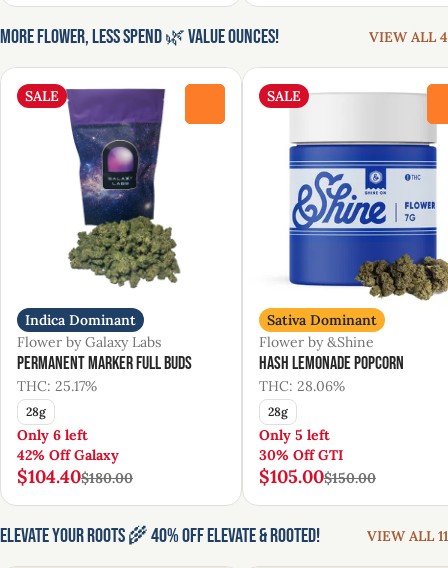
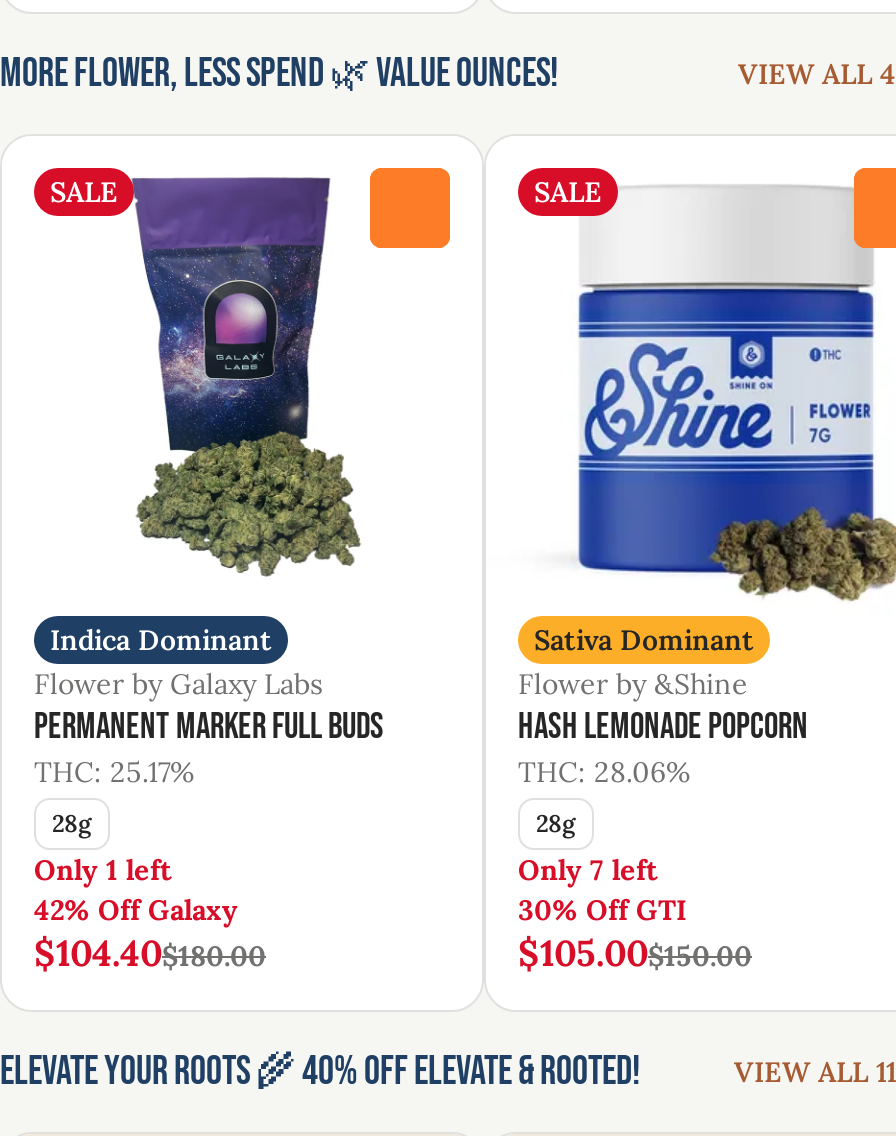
[17,426,88,444] Only 6 left -> [34,852,172,888] Only 1 left
[259,426,330,444] Only 5 left -> [518,852,658,888] Only 7 left

